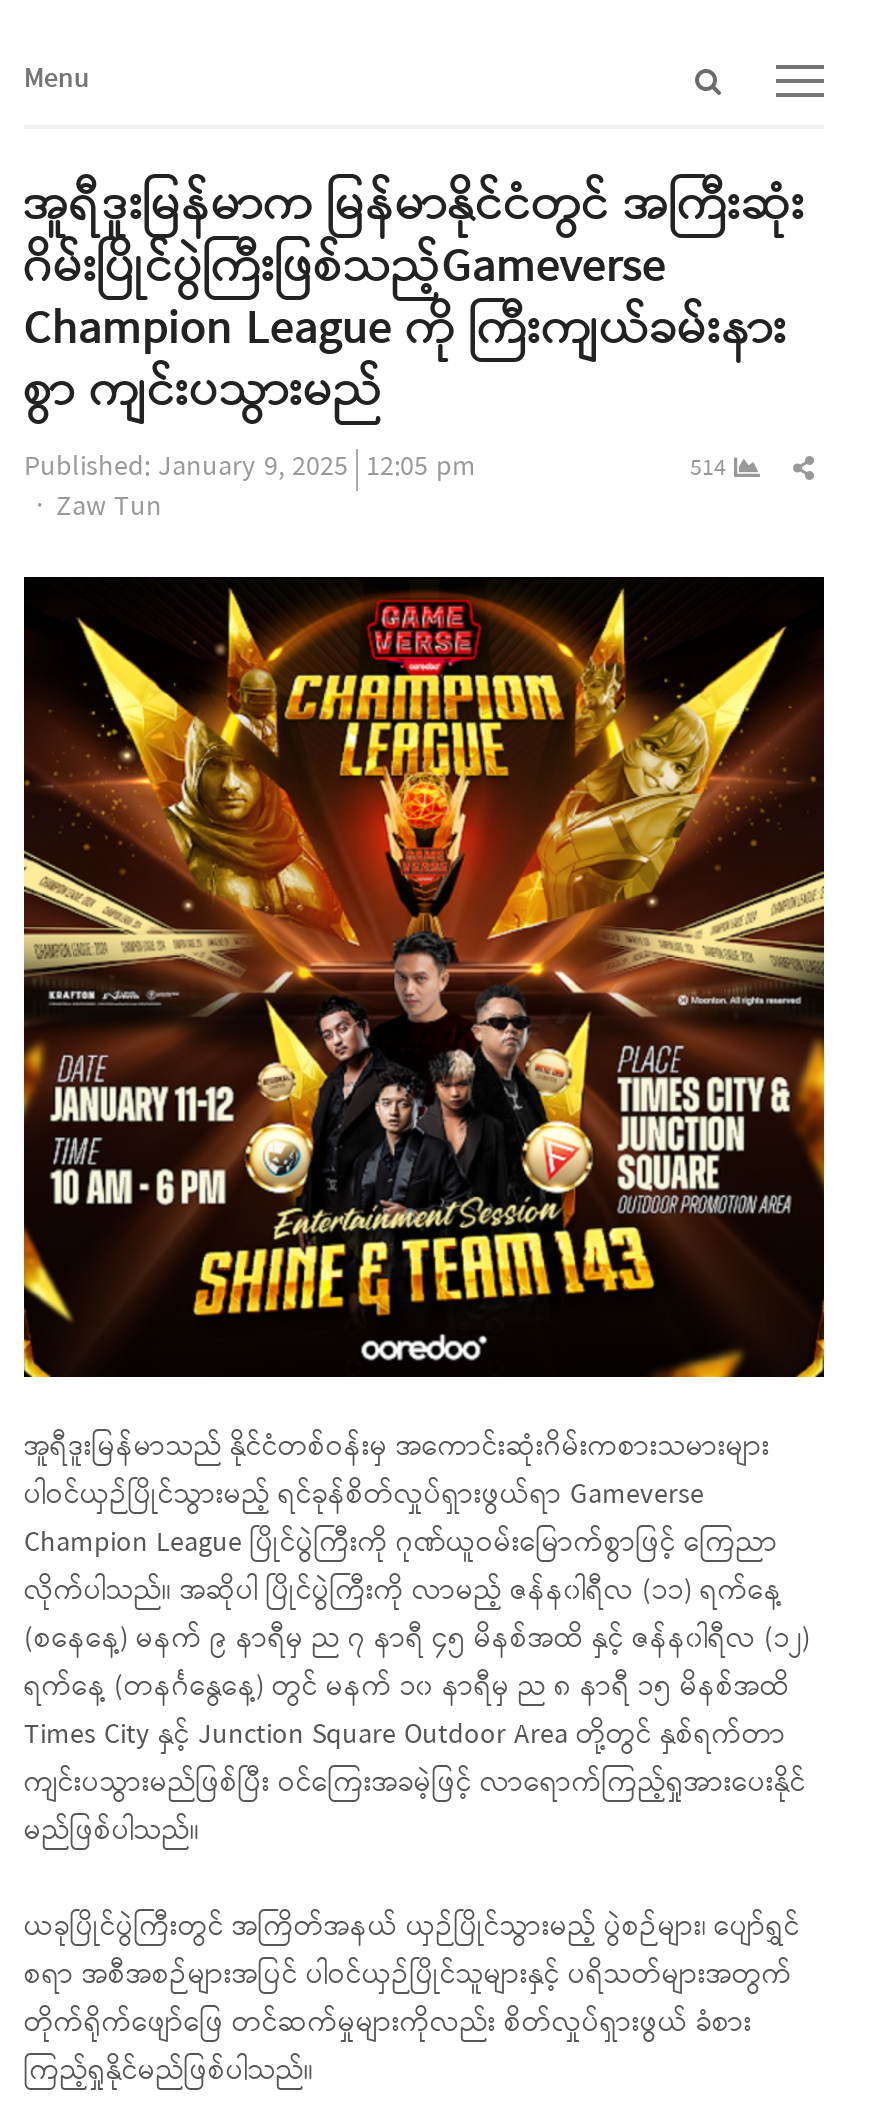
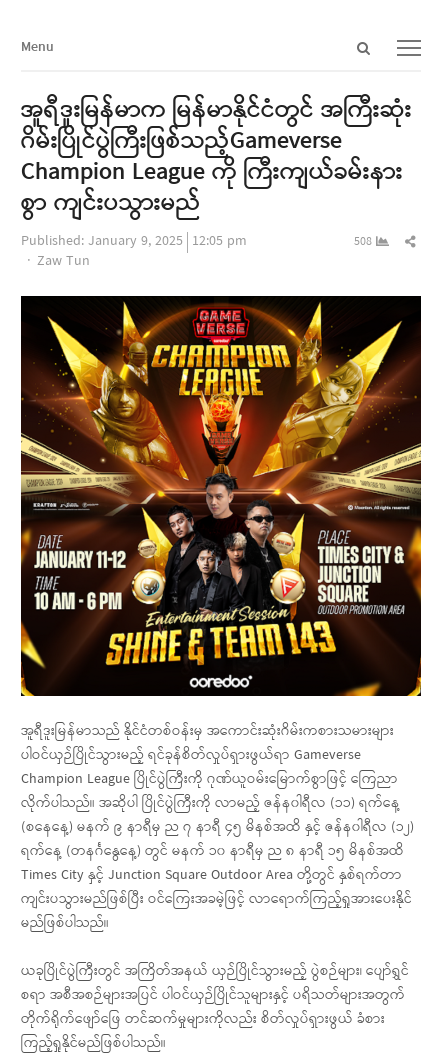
[690,449,726,489] 514 -> [354,232,372,252] 508

